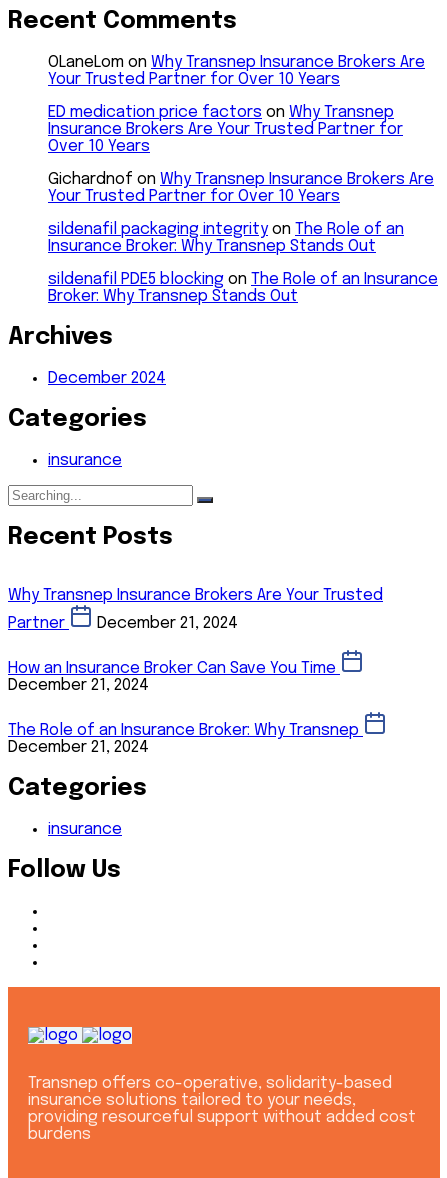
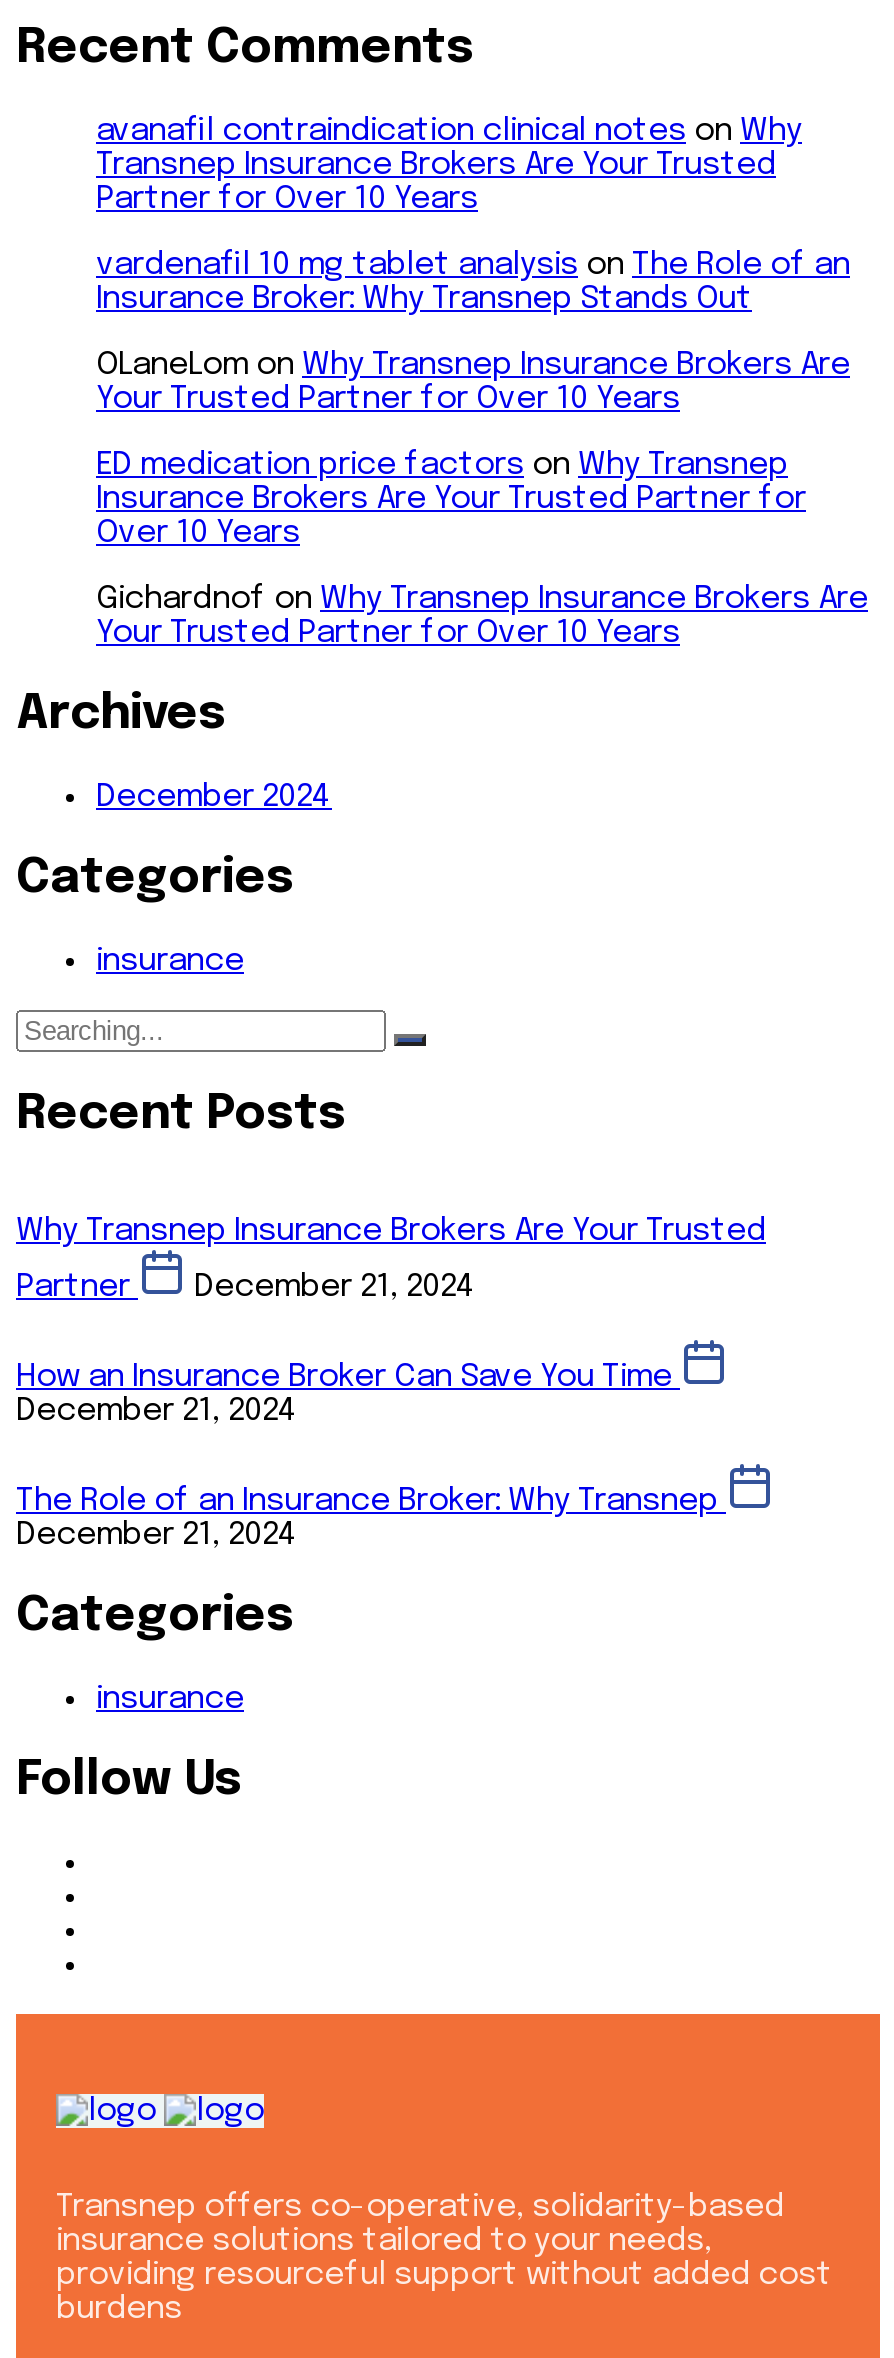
none -> [96,114,850,282] avanafil contraindication clinical notes on Why | Transnep Insurance Brokers Are Your Trusted | Partner for Over 10 Years | vardenafil 10 mg tablet analysis on The Role of an
moved [48,54,434,205] -> [96,348,868,650]: OLaneLom on Why Transnep Insurance Brokers Are | Your Trusted Partner for Over 10 Years | ED medication price factors on Why Transnep | Insurance Brokers Are Your Trusted Partner for | Over 10 Years | Gichardnof on Why Transnep Insurance Brokers Are | Your Trusted Partner for Over 10 Years
[48,221,438,305] sildenafil packaging integrity on The Role of an | sildenafil PDE5 blocking on The Role of an Insurance | Broker: Why Transnep Stands Out -> none
moved [48,238,376,255] -> [96,282,752,316]: Insurance Broker: Why Transnep Stands Out

